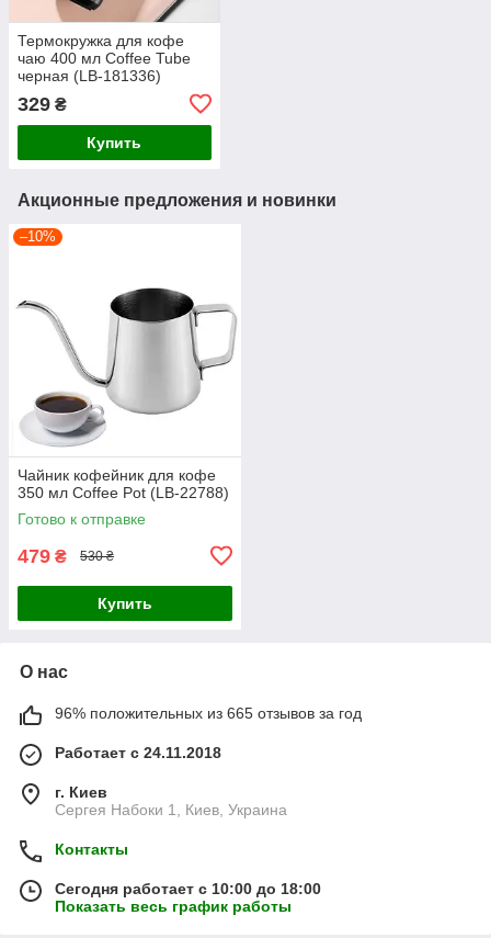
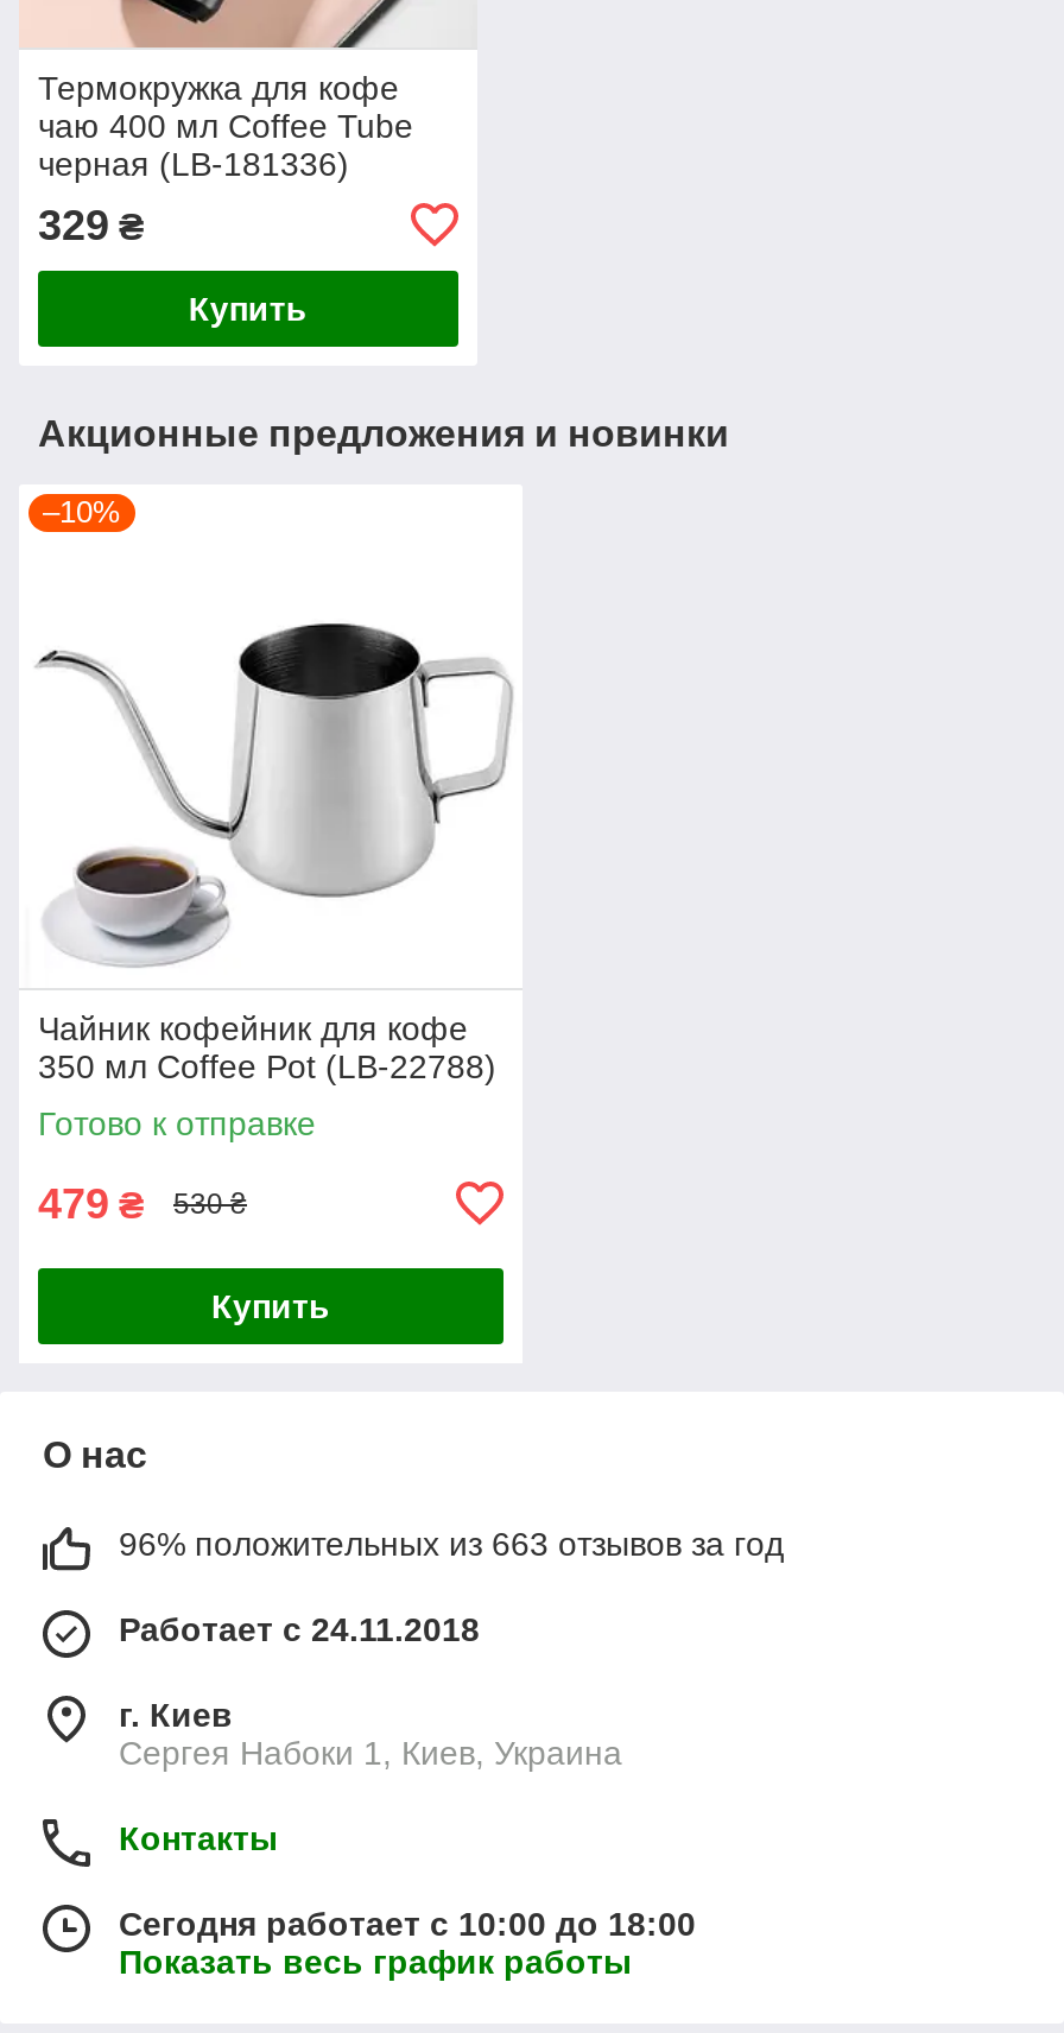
[55,704,362,722] 96% положительных из 665 отзывов за год -> [119,1524,784,1562] 96% положительных из 663 отзывов за год

